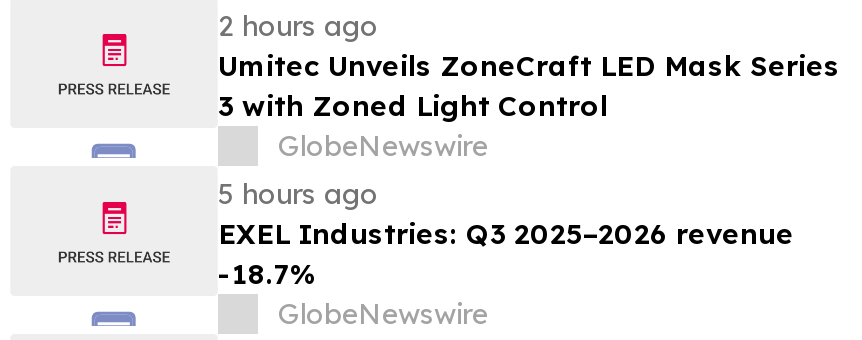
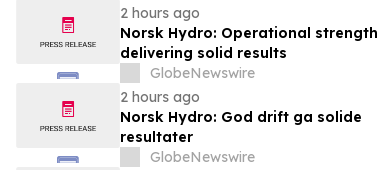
[218,48,840,124] Umitec Unveils ZoneCraft LED Mask Series | 3 with Zoned Light Control -> [120,24,378,62] Norsk Hydro: Operational strength | delivering solid results
[218,176,794,292] 5 hours ago | EXEL Industries: Q3 2025–2026 revenue | -18.7% -> [120,88,362,146] 2 hours ago | Norsk Hydro: God drift ga solide | resultater

